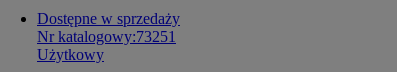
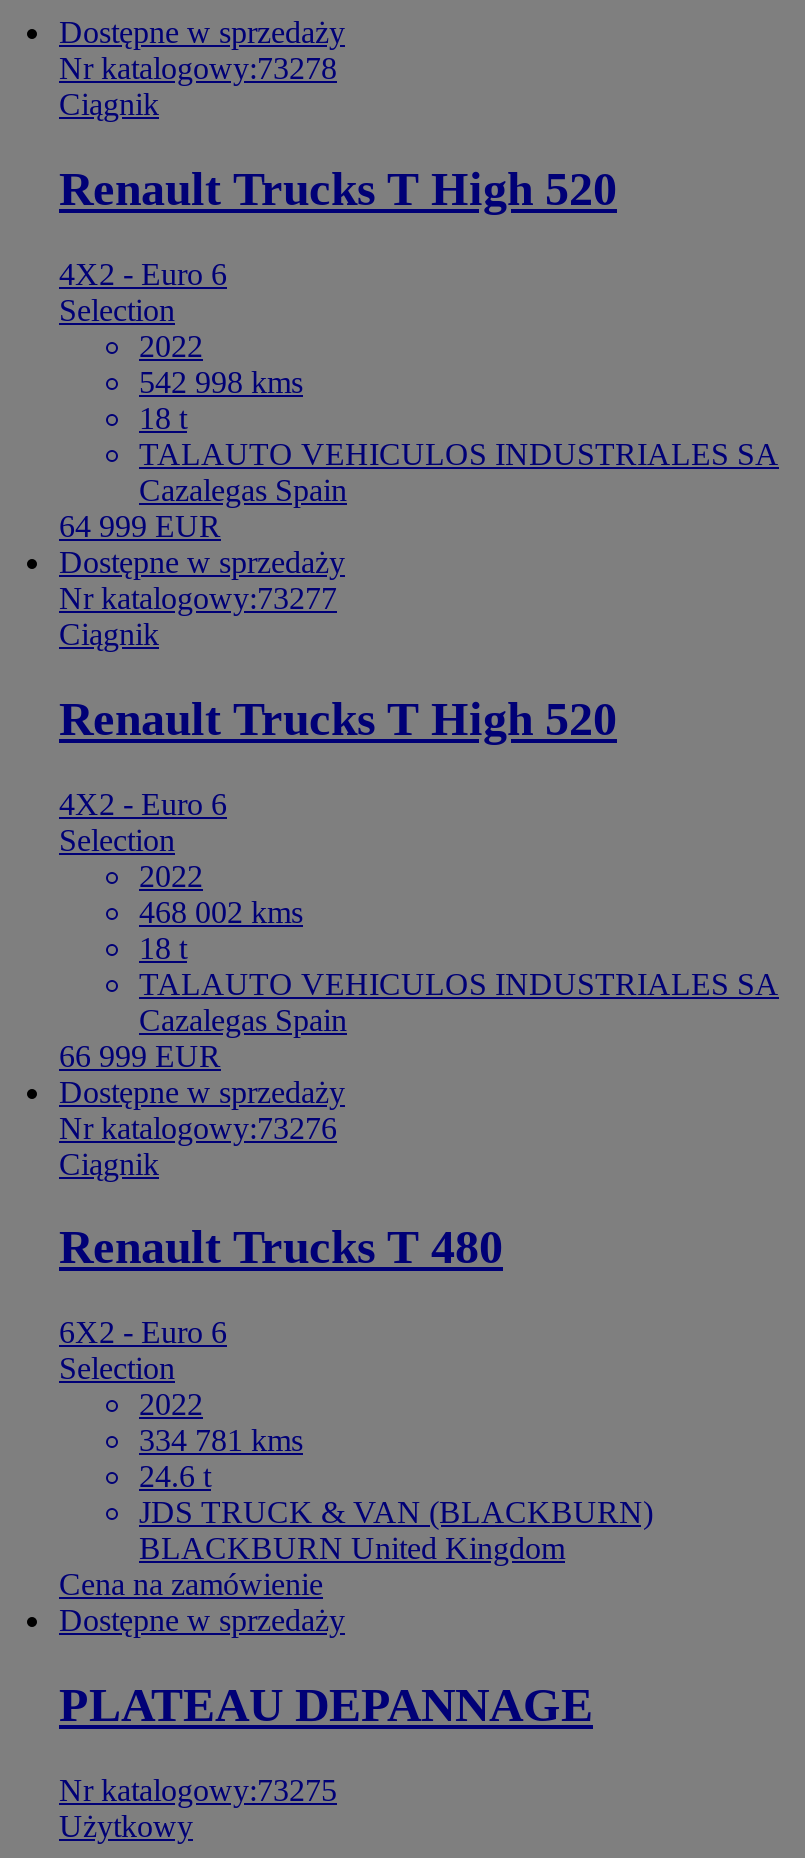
[37,28,176,45] Nr katalogowy:73251 -> [59,51,779,1807] Nr katalogowy:73278 | Ciągnik | Renault Trucks T High 520 | 4X2 - Euro 6 | Selection | 2022 | 542 998 kms | 18 t | TALAUTO VEHICULOS INDUSTRIALES SA | Cazalegas Spain | 64 999 EUR | Dostępne w sprzedaży | Nr katalogowy:73277 | Ciągnik | Renault Trucks T High 520 | 4X2 - Euro 6 | Selection | 2022 | 468 002 kms | 18 t | TALAUTO VEHICULOS INDUSTRIALES SA | Cazalegas Spain | 66 999 EUR | Dostępne w sprzedaży | Nr katalogowy:73276 | Ciągnik | Renault Trucks T 480 | 6X2 - Euro 6 | Selection | 2022 | 334 781 kms | 24.6 t | JDS TRUCK & VAN (BLACKBURN) | BLACKBURN United Kingdom | Cena na zamówienie | Dostępne w sprzedaży | PLATEAU DEPANNAGE | Nr katalogowy:73275

